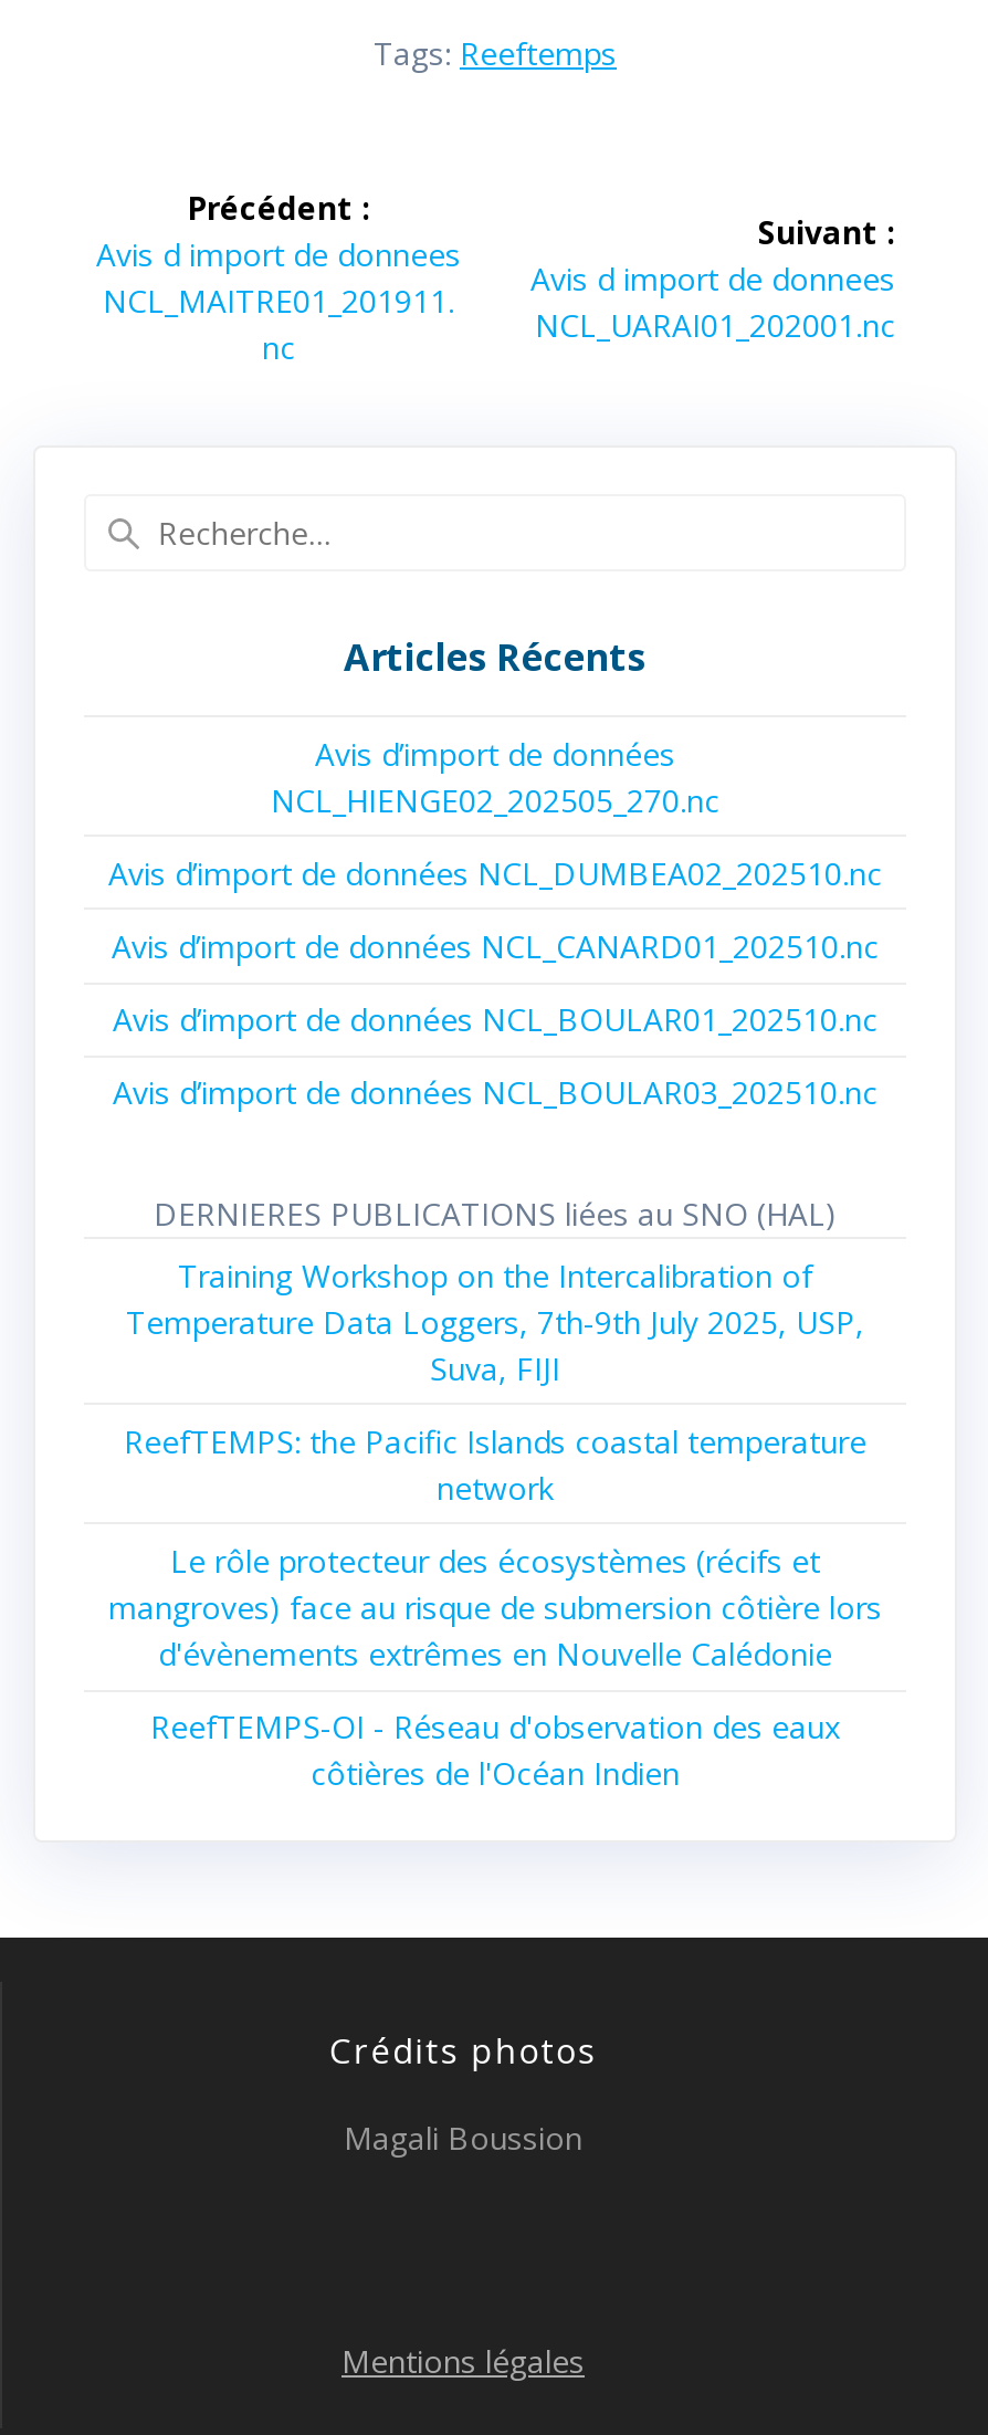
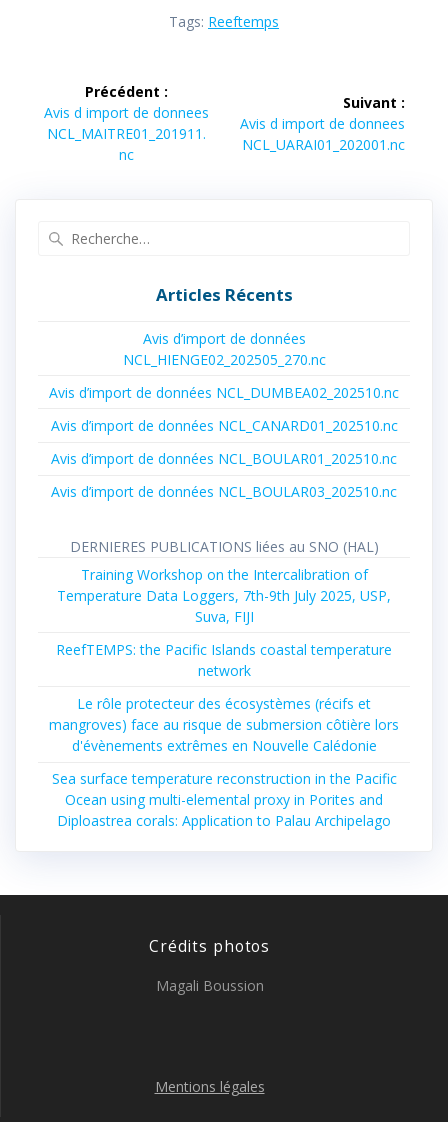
[150,1706,840,1794] ReefTEMPS-OI - Réseau d'observation des eaux | côtières de l'Océan Indien -> [51,769,396,830] Sea surface temperature reconstruction in the Pacific | Ocean using multi-elemental proxy in Porites and | Diploastrea corals: Application to Palau Archipelago

